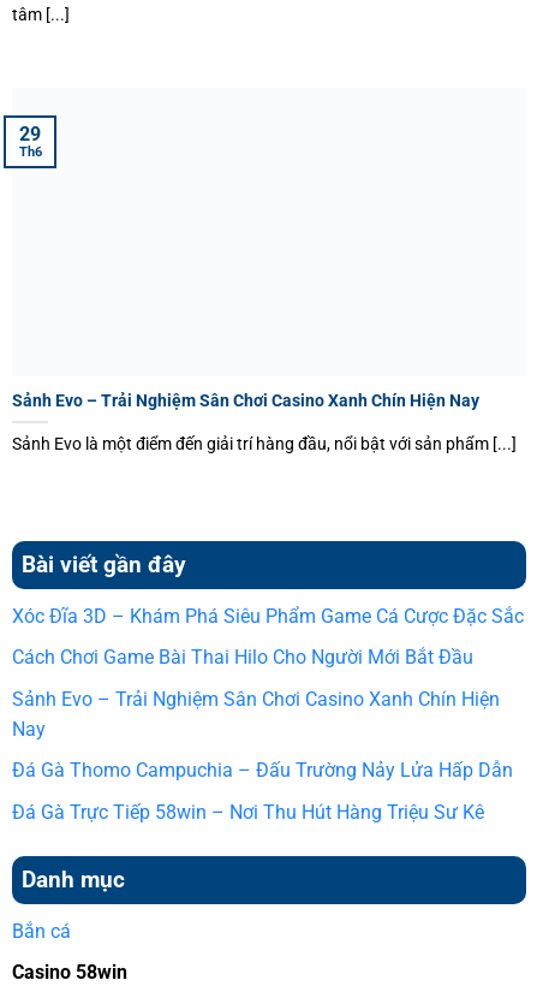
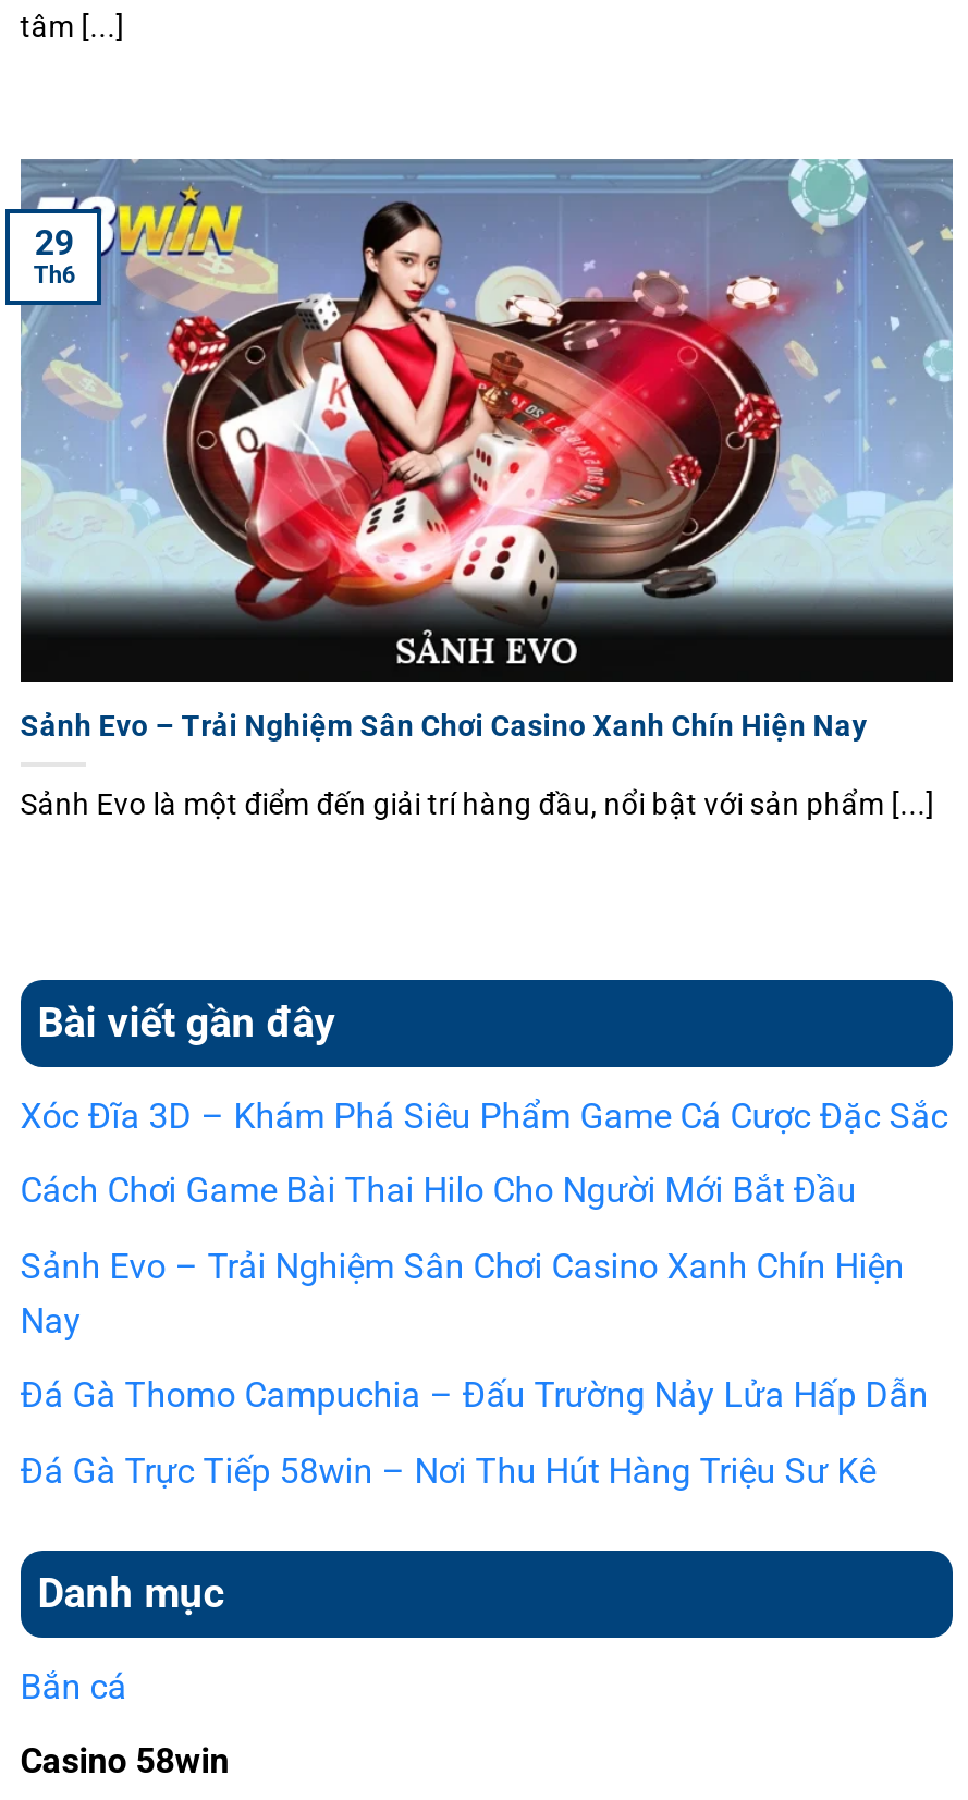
none -> [19,157,955,684] [image]

